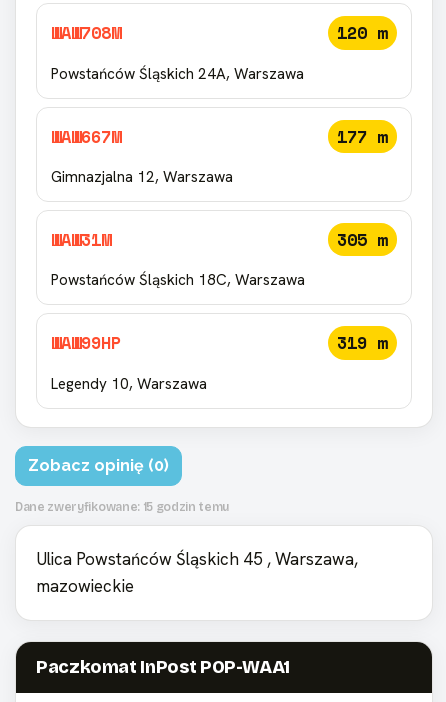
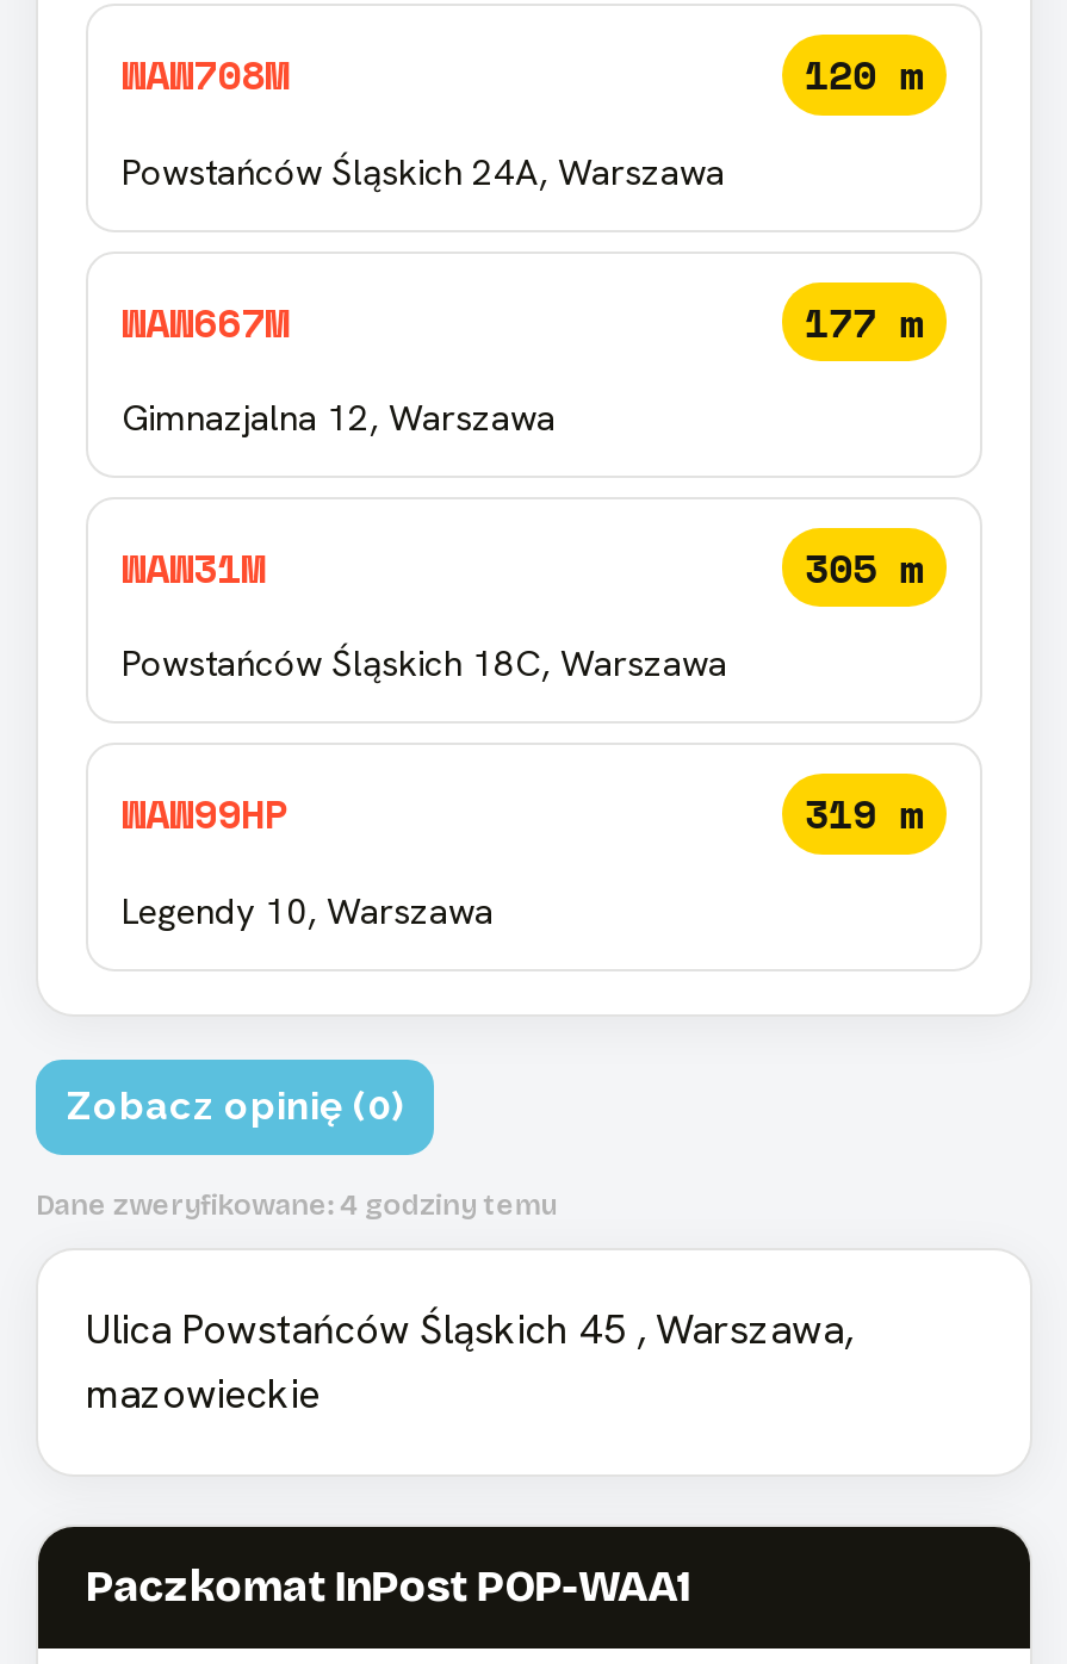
[15,500,229,514] Dane zweryfikowane: 15 godzin temu -> [36,1187,556,1221] Dane zweryfikowane: 4 godziny temu

